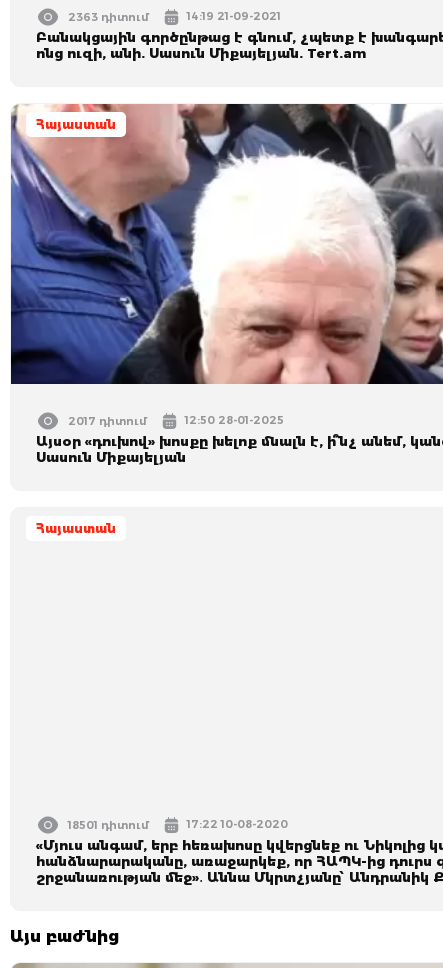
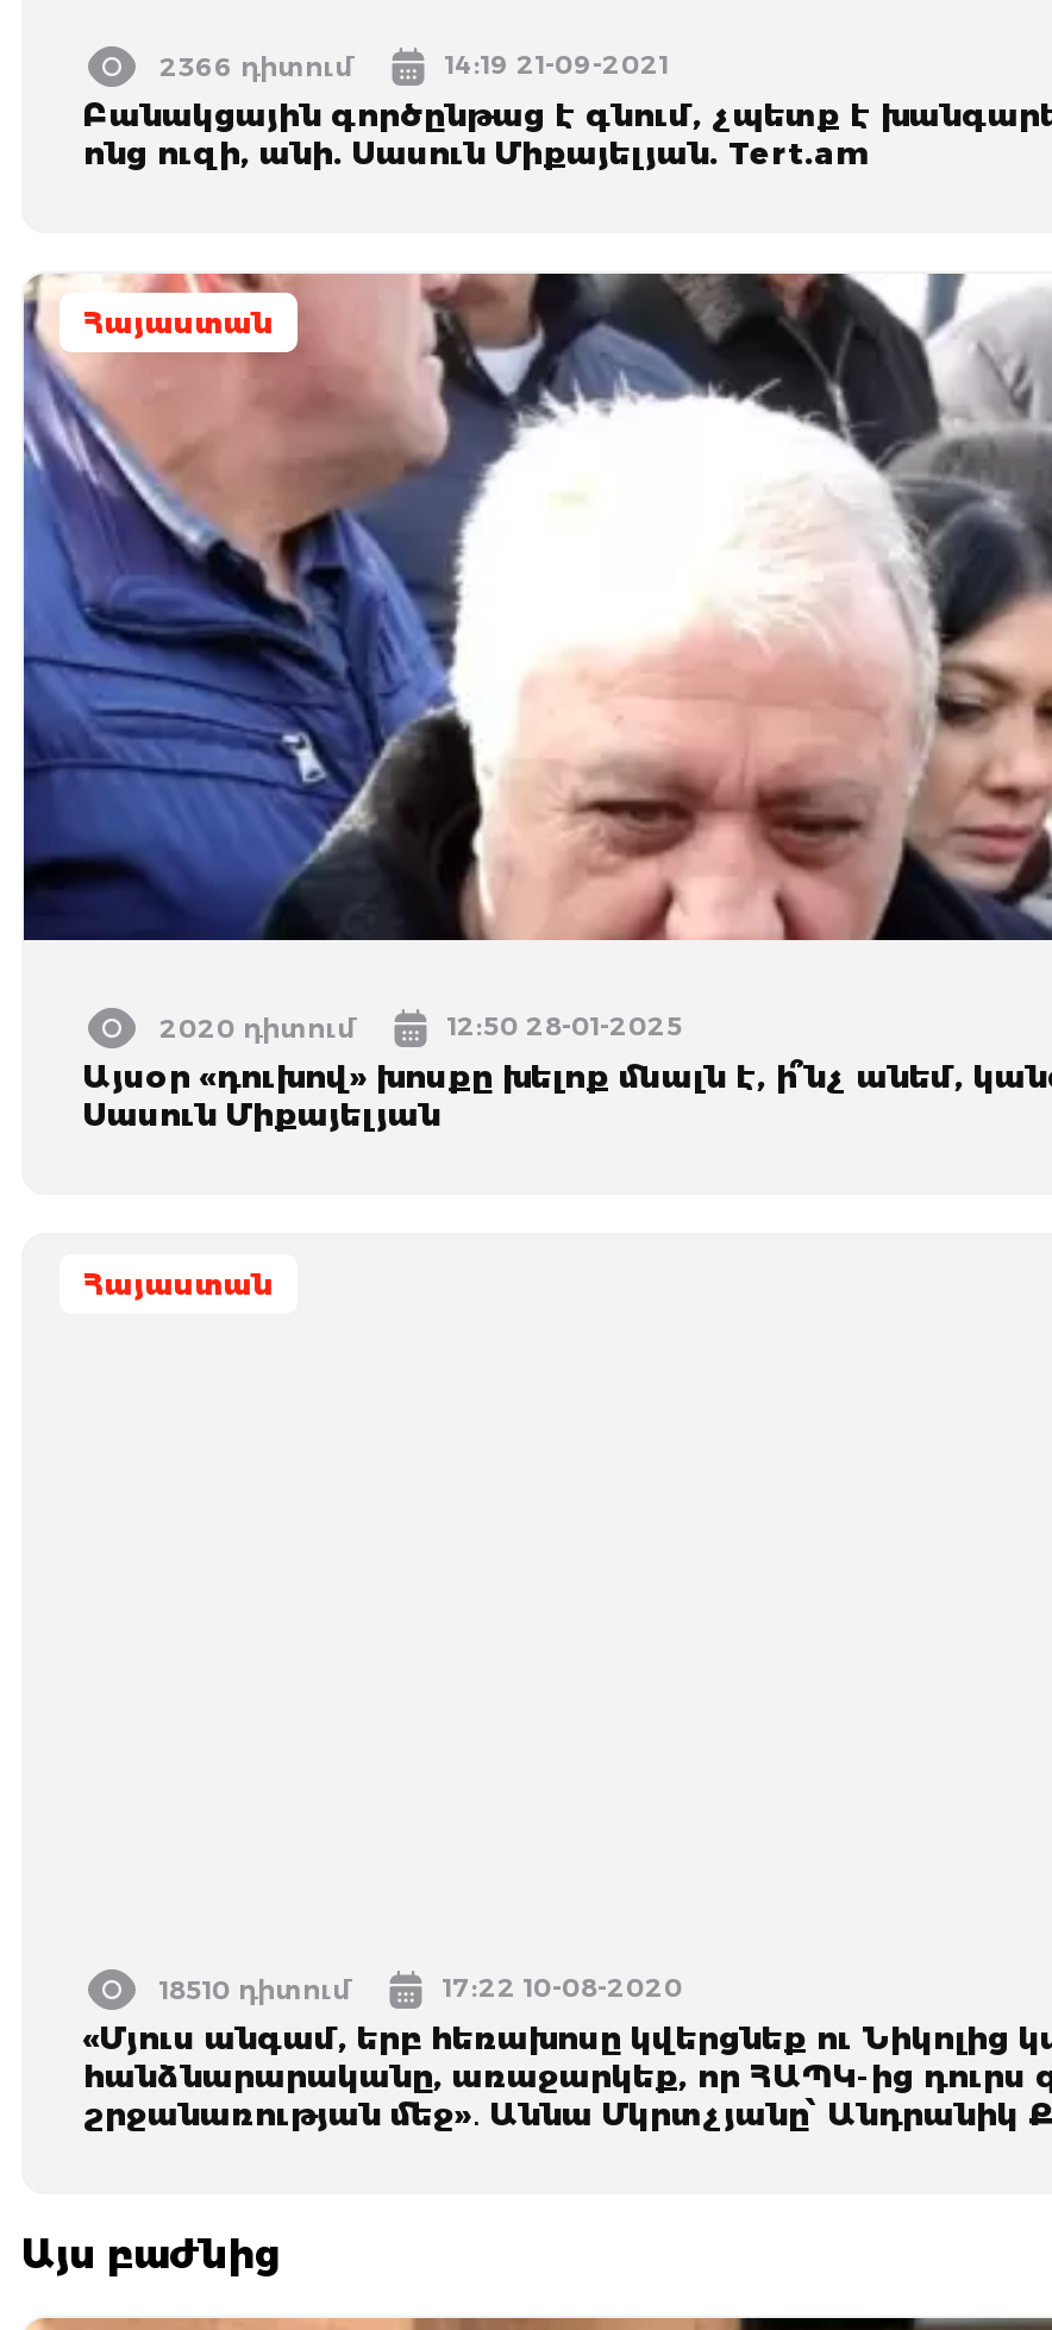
[68,10,149,24] 2363 դիտում -> [159,50,355,83] 2366 դիտում
[68,414,147,428] 2017 դիտում -> [159,1011,357,1045] 2020 դիտում
[68,818,149,832] 18501 դիտում -> [159,1973,352,2006] 18510 դիտում

